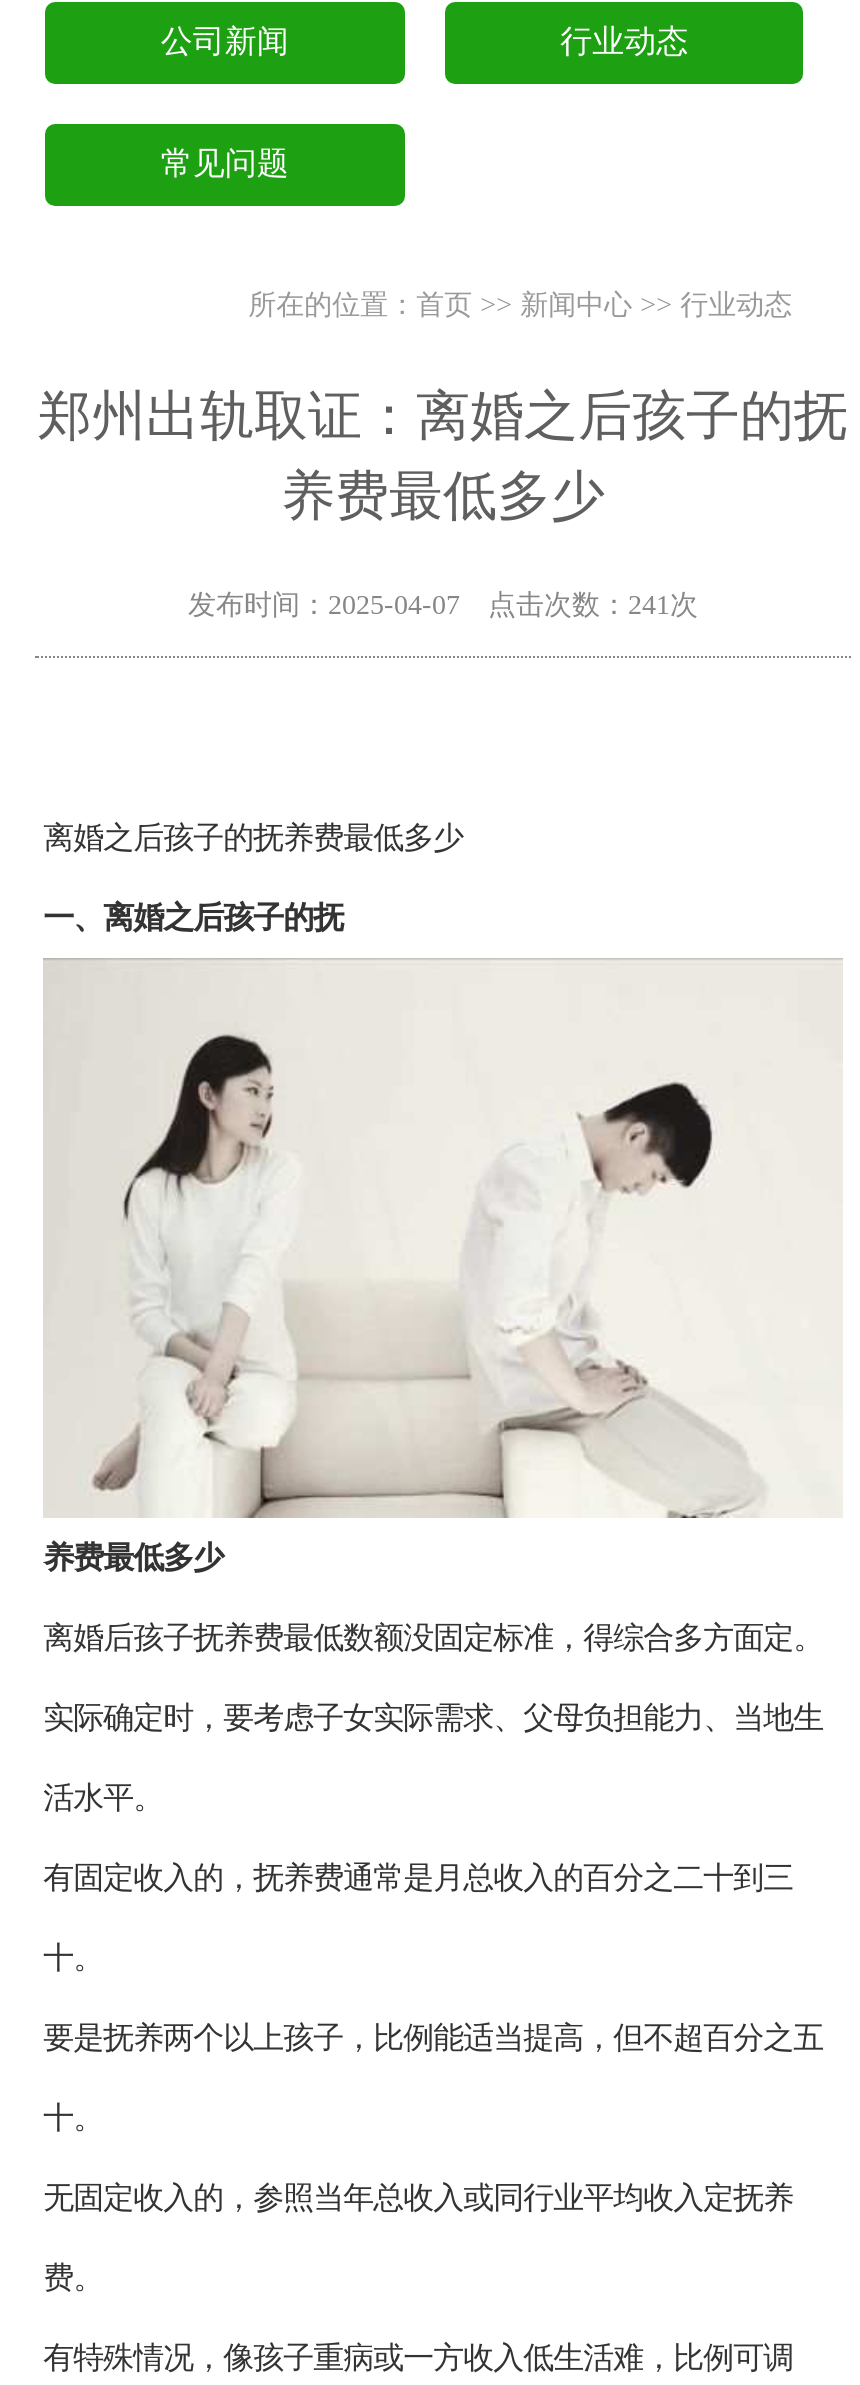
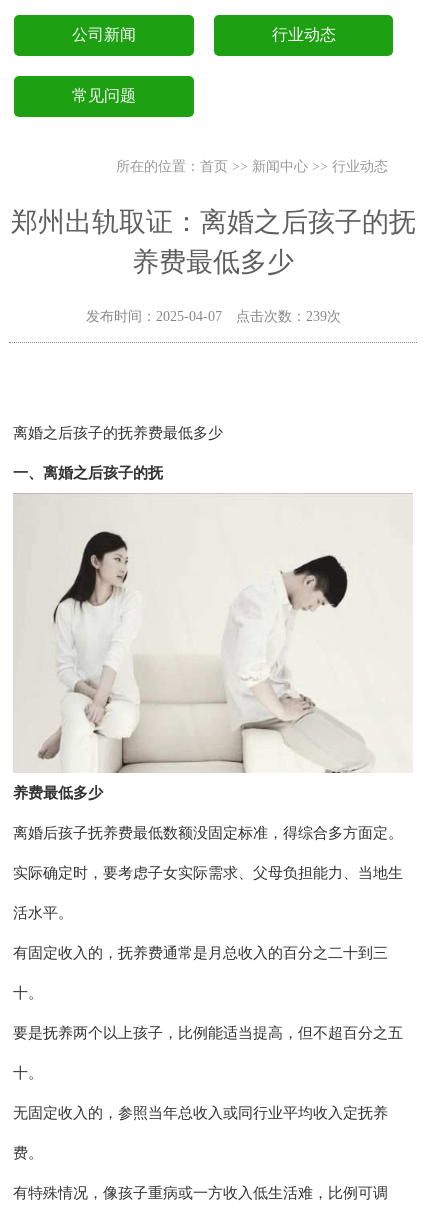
[188,590,698,620] 发布时间：2025-04-07 点击次数：241次 -> [85,309,340,324] 发布时间：2025-04-07 点击次数：239次

